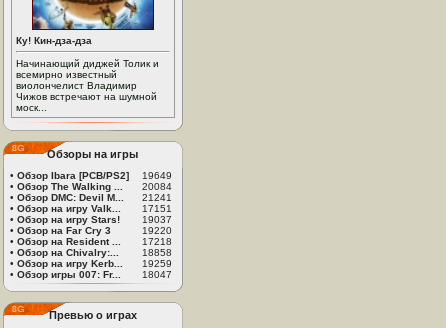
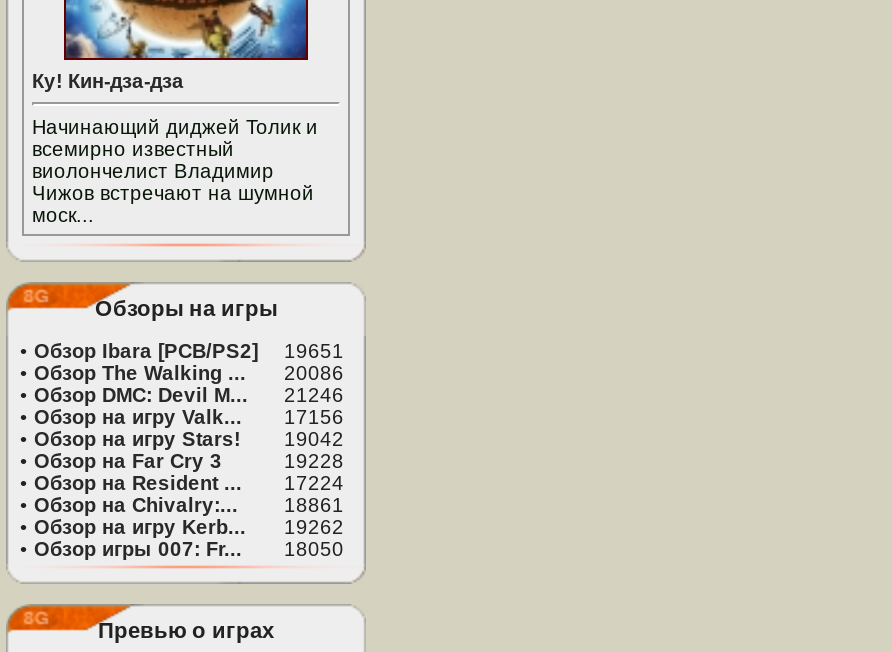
[10,170,172,181] • Обзор Ibara [PCB/PS2] 19649 -> [20,340,344,362] • Обзор Ibara [PCB/PS2] 19651
[10,181,172,192] • Обзор The Walking ... 20084 -> [20,362,344,384] • Обзор The Walking ... 20086
[10,192,172,203] • Обзор DMC: Devil M... 21241 -> [20,384,344,406] • Обзор DMC: Devil M... 21246
[10,203,172,214] • Обзор на игру Valk... 17151 -> [20,406,344,428] • Обзор на игру Valk... 17156
[10,214,172,225] • Обзор на игру Stars! 19037 -> [20,428,344,450] • Обзор на игру Stars! 19042
[142,225,172,236] 19220 -> [284,450,344,472] 19228
[10,236,172,247] • Обзор на Resident ... 17218 -> [20,472,344,494] • Обзор на Resident ... 17224
[142,247,172,258] 18858 -> [284,494,344,516] 18861
[10,258,172,269] • Обзор на игру Kerb... 19259 -> [20,516,344,538] • Обзор на игру Kerb... 19262
[10,269,172,280] • Обзор игры 007: Fr... 18047 -> [20,538,344,560] • Обзор игры 007: Fr... 18050

